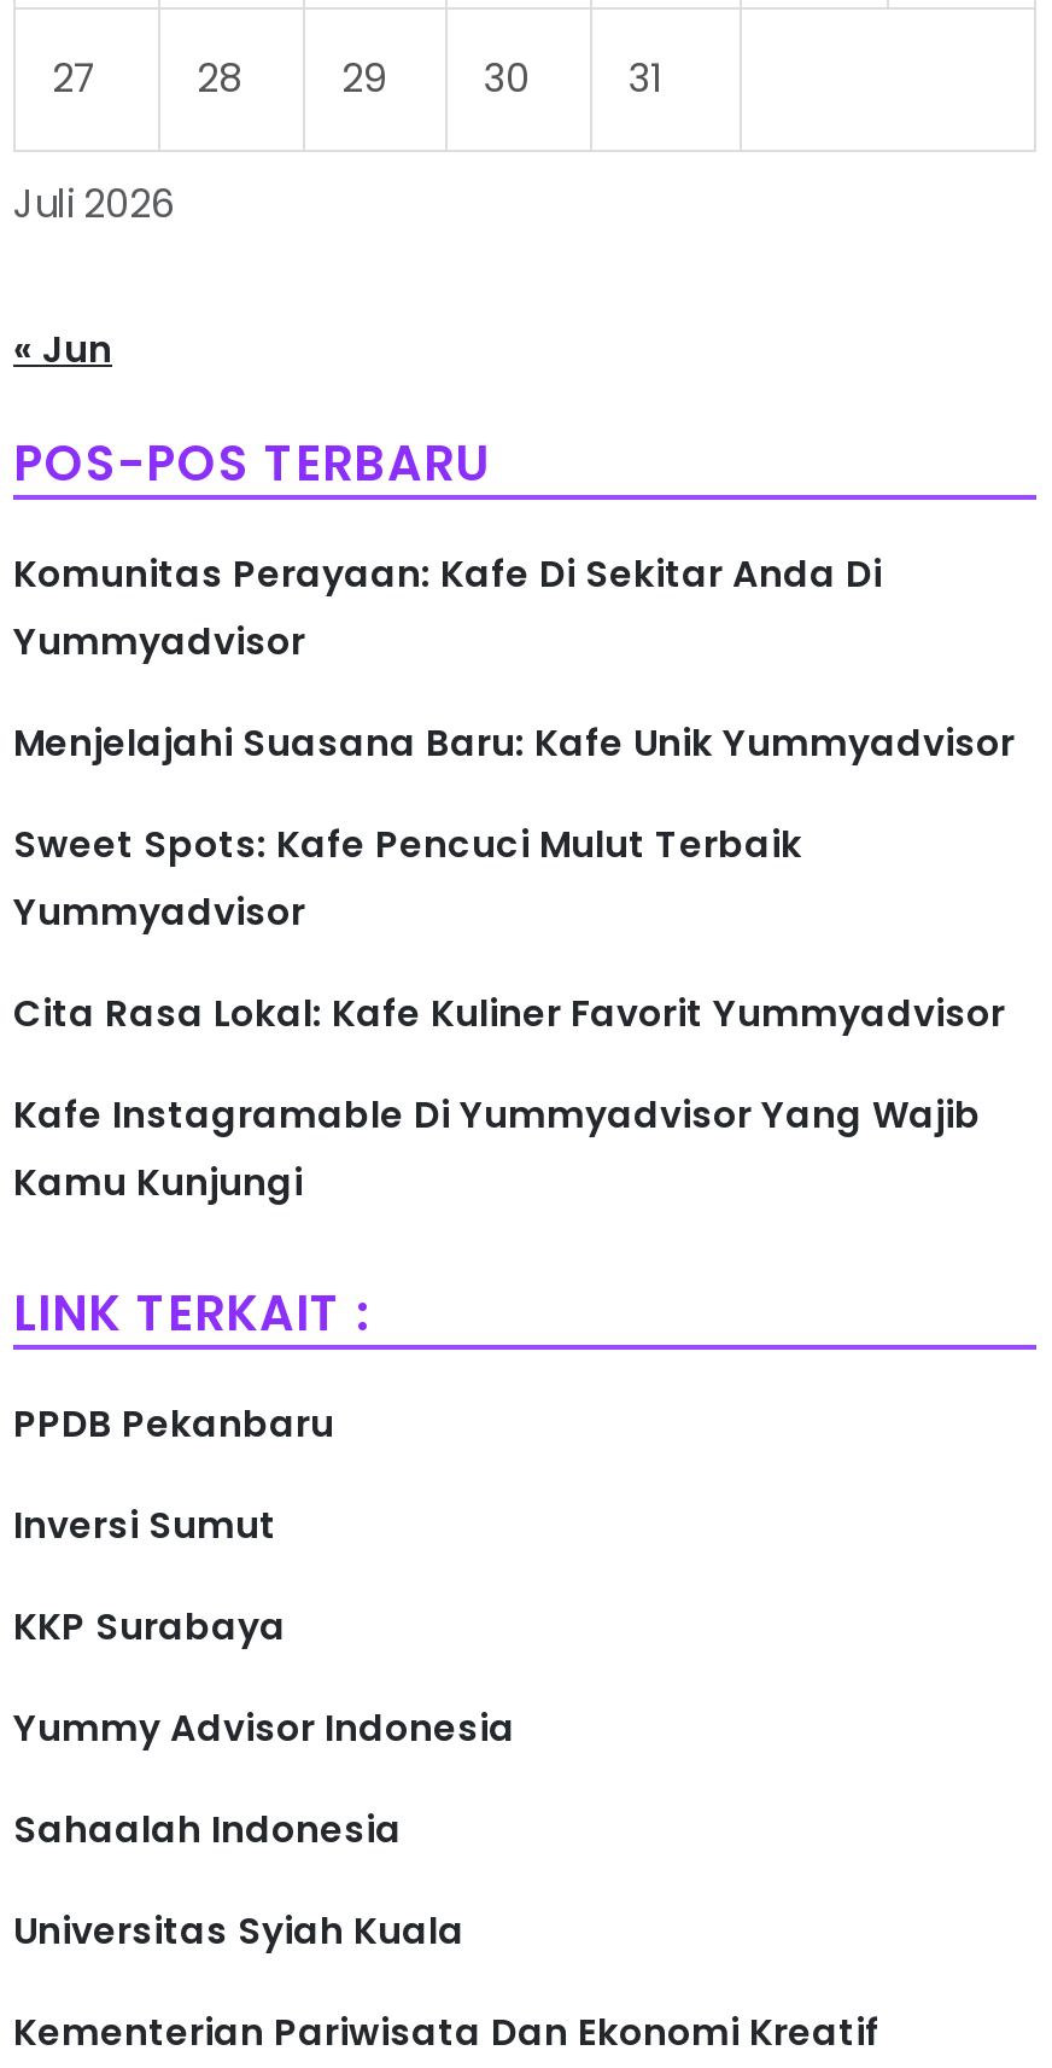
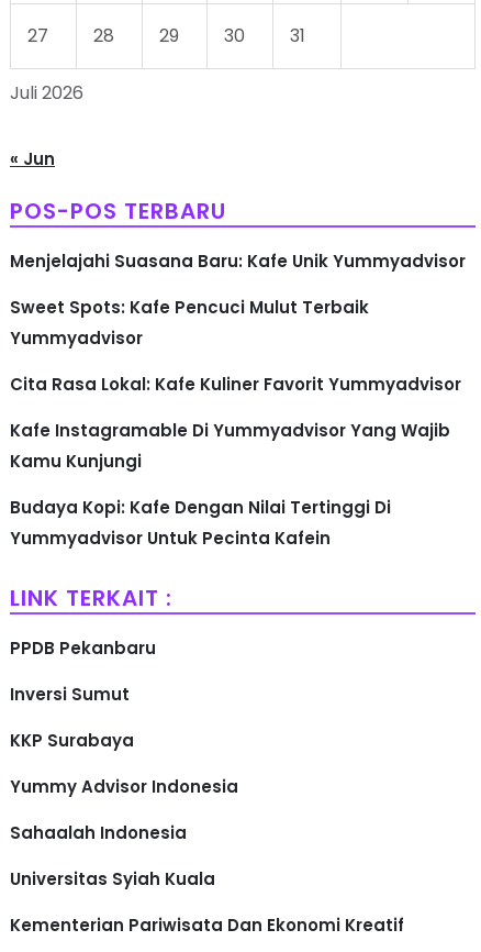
[13,548,882,666] Komunitas Perayaan: Kafe Di Sekitar Anda Di | Yummyadvisor -> none
moved [13,717,1015,1207] -> [10,250,466,473]: Menjelajahi Suasana Baru: Kafe Unik Yummyadvisor | Sweet Spots: Kafe Pencuci Mulut Terbaik | Yummyadvisor | Cita Rasa Lokal: Kafe Kuliner Favorit Yummyadvisor | Kafe Instagramable Di Yummyadvisor Yang Wajib | Kamu Kunjungi
none -> [10,496,391,550] Budaya Kopi: Kafe Dengan Nilai Tertinggi Di | Yummyadvisor Untuk Pecinta Kafein

